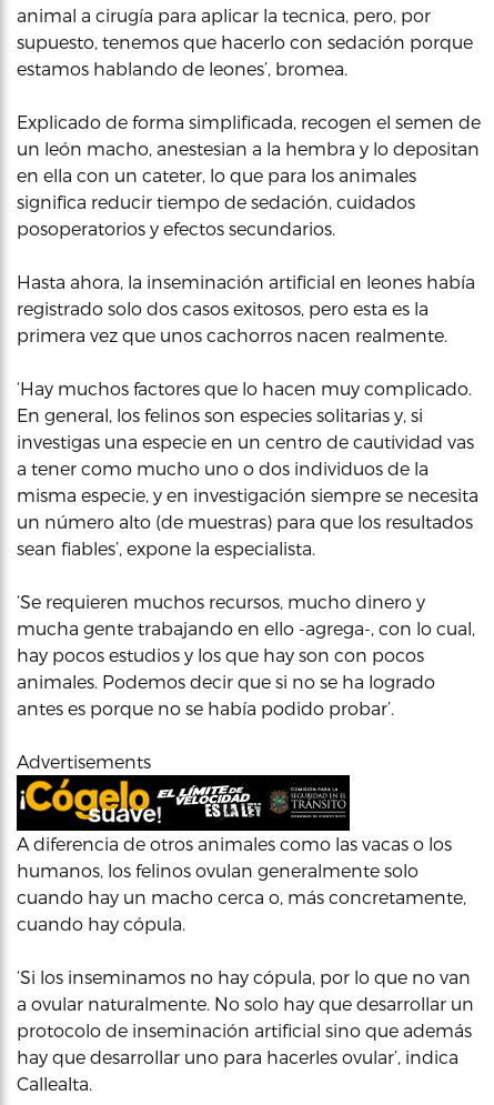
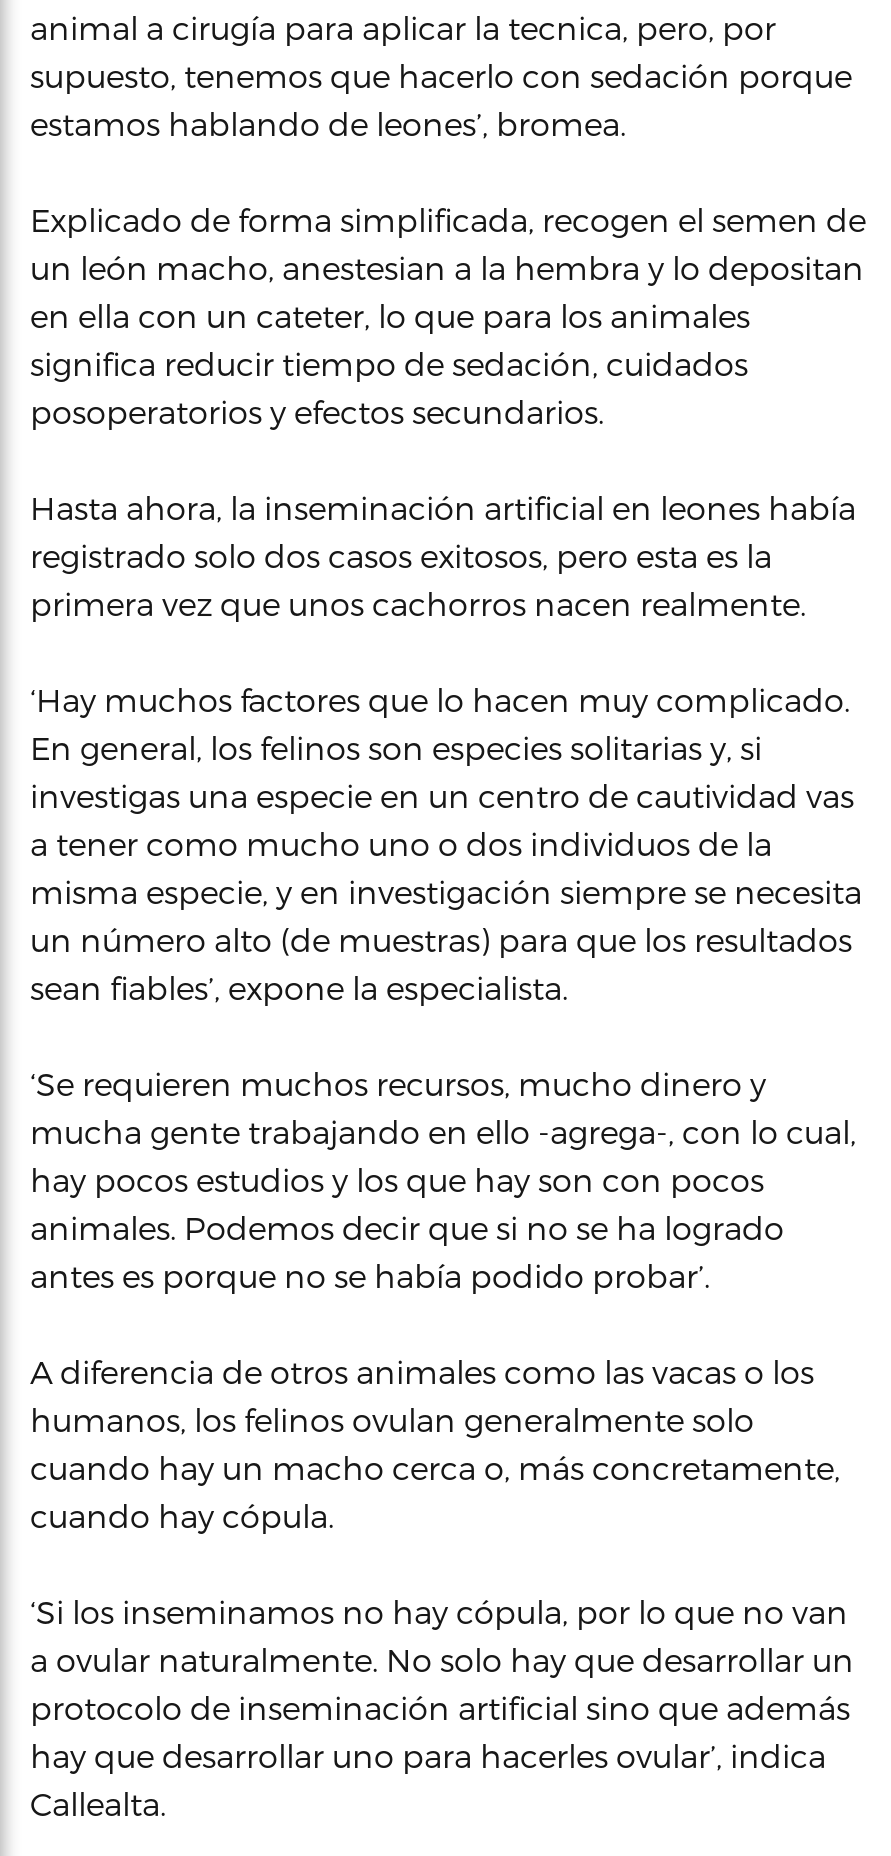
[17,751,151,772] Advertisements -> none
[16,774,351,831] [image] -> none

